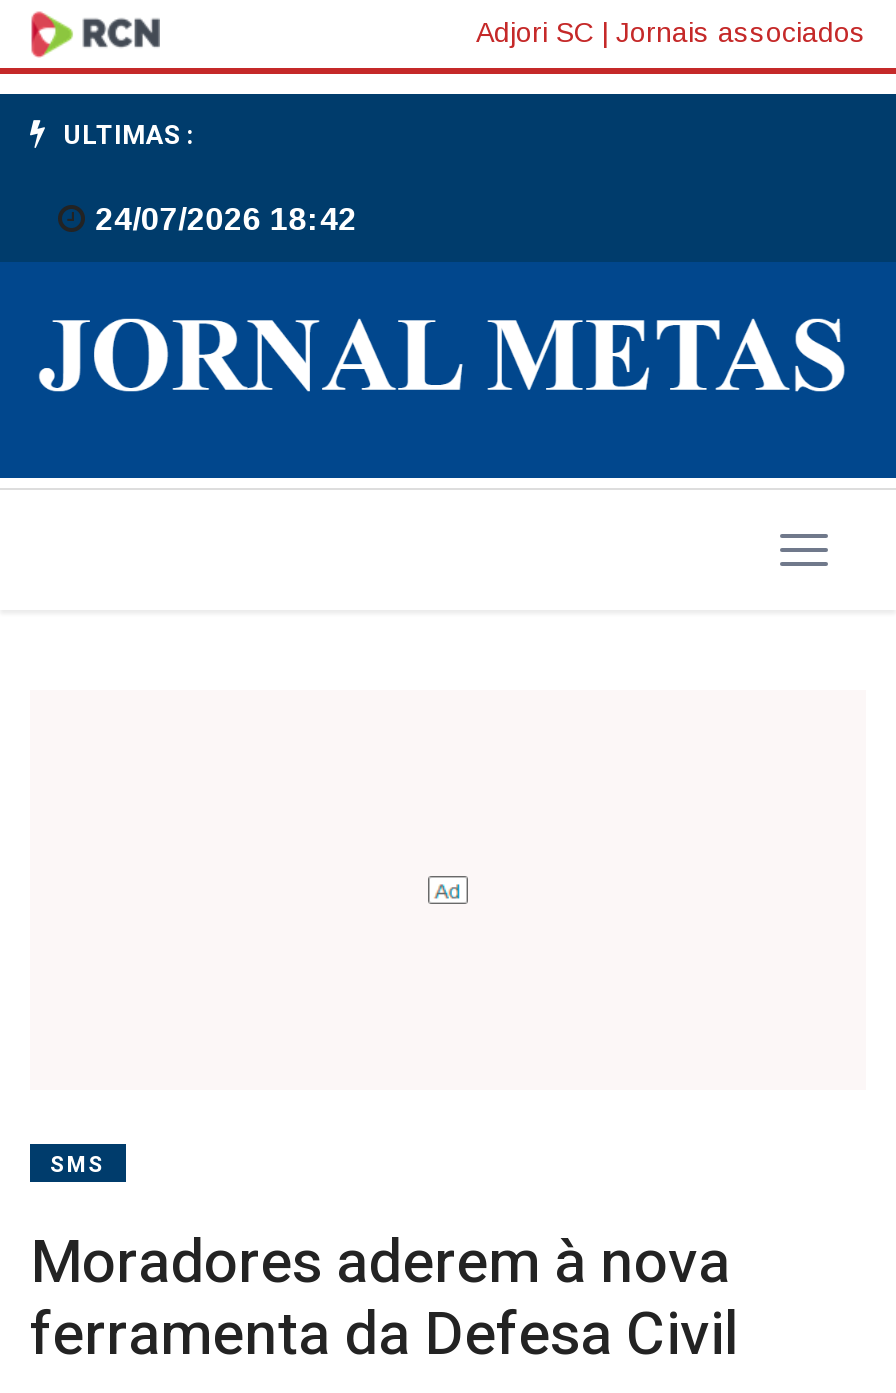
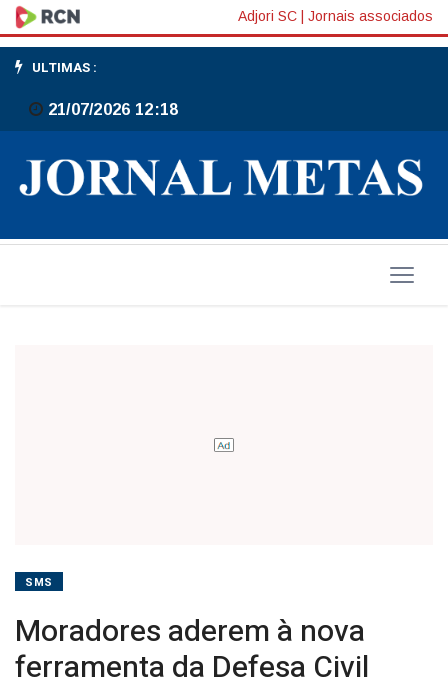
[87,202,357,236] 24/07/2026 18:42 -> [43,101,178,118] 21/07/2026 12:18

